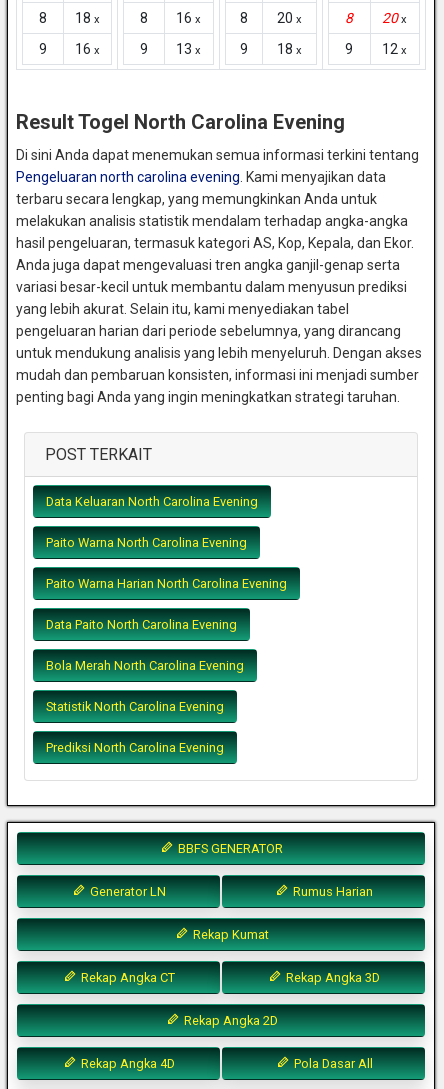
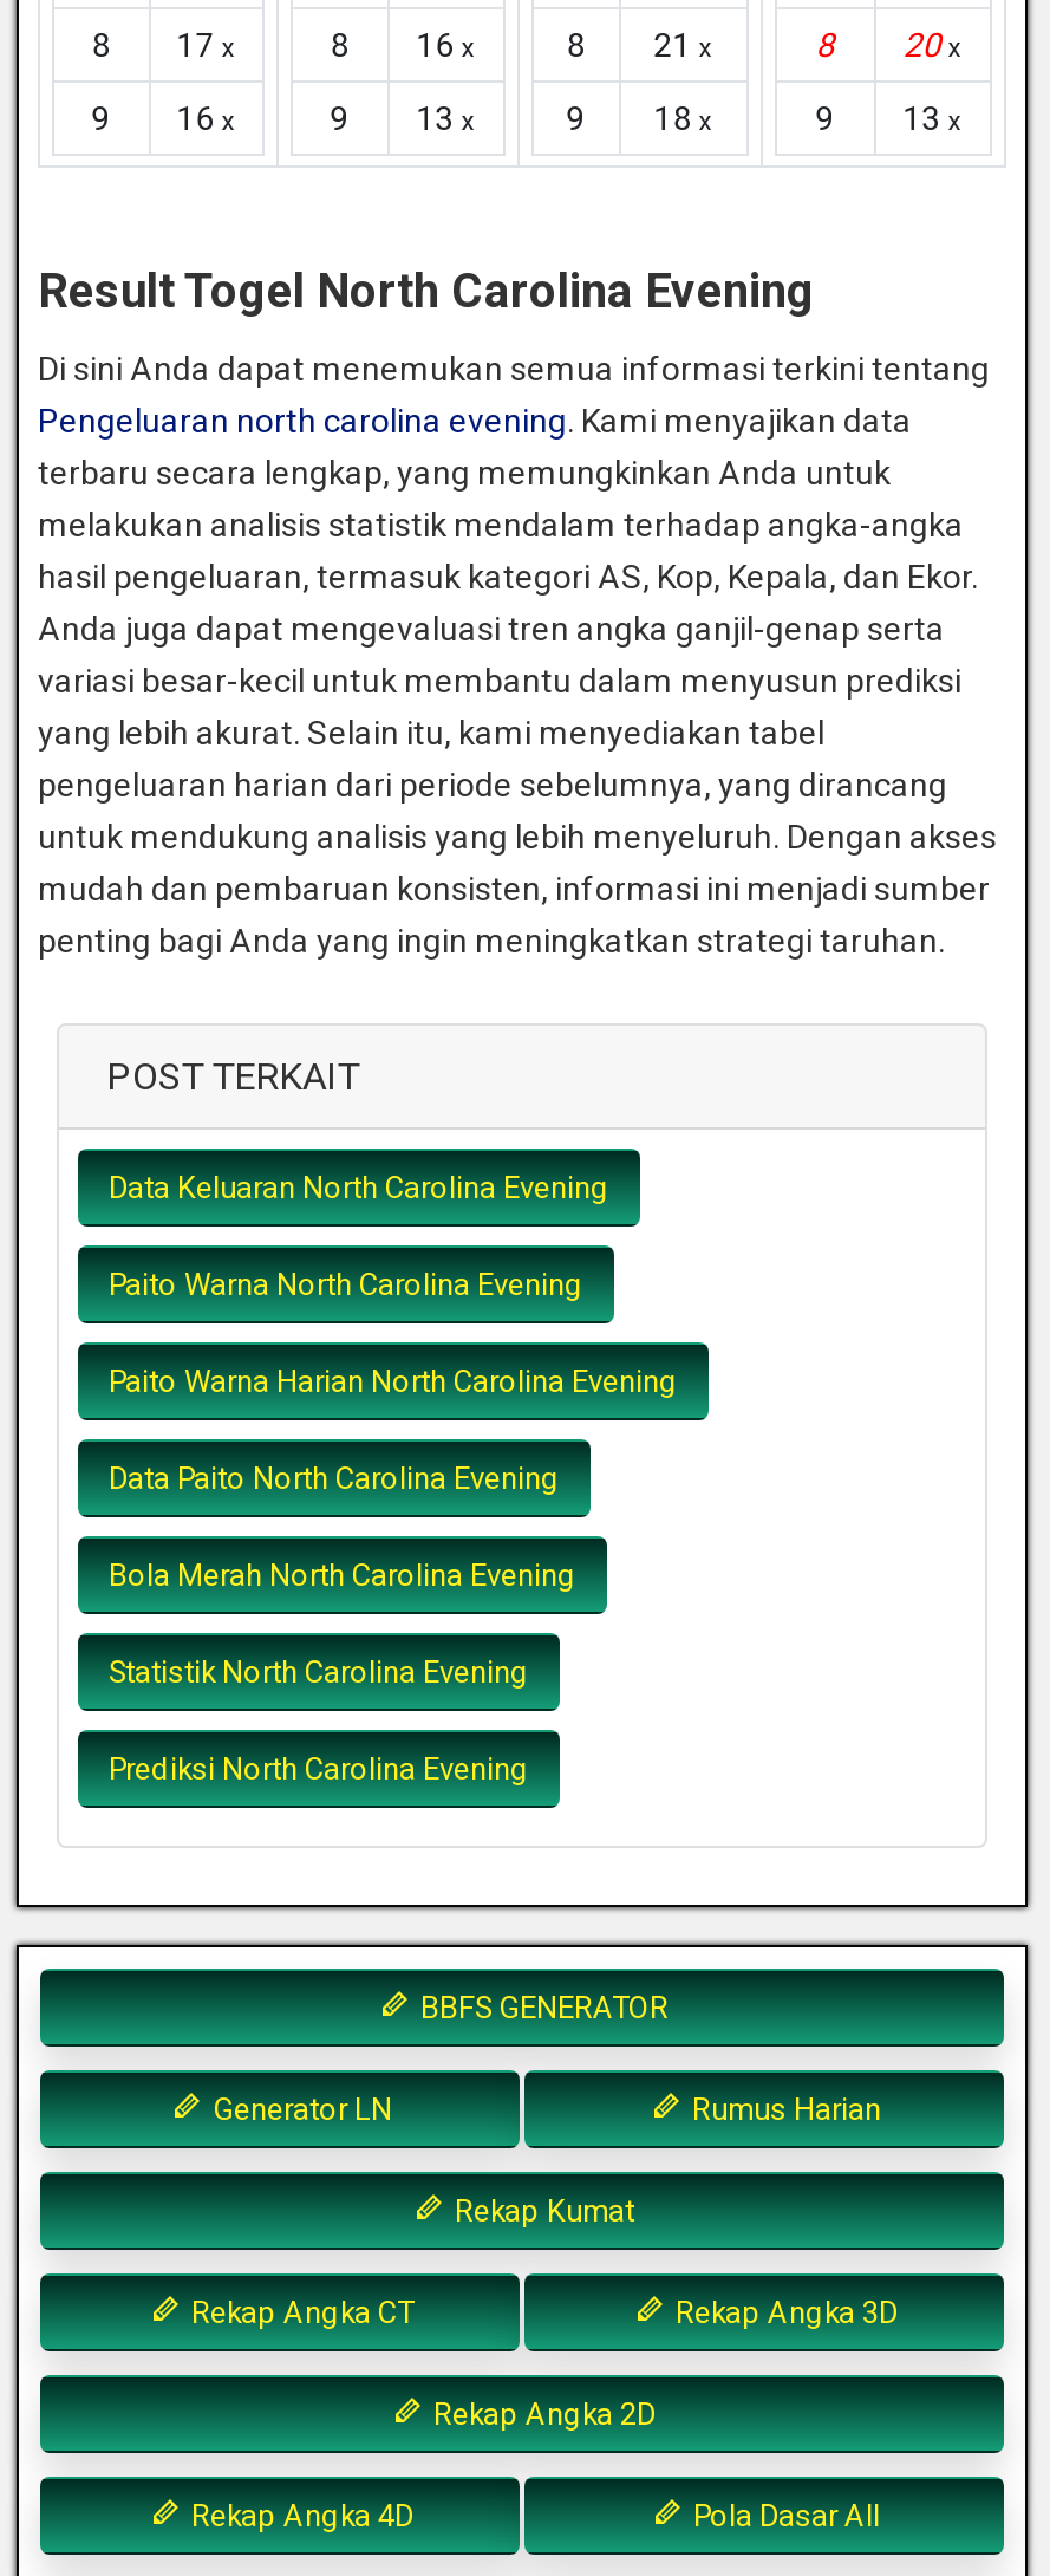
[39,10,100,26] 8 18 x -> [92,26,236,64] 8 17 x
[240,10,302,26] 8 20 x -> [566,26,713,64] 8 21 x
[345,41,407,57] 9 12 x -> [816,100,962,138] 9 13 x

